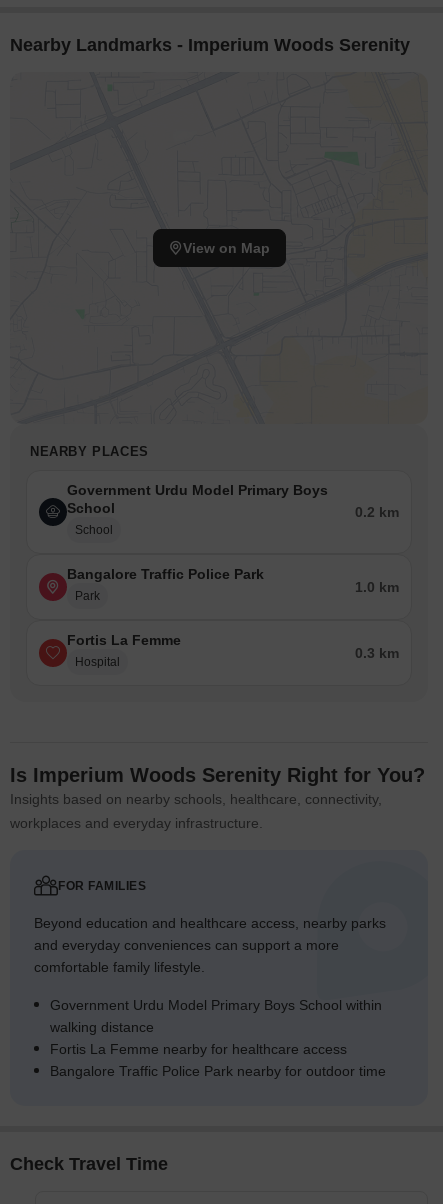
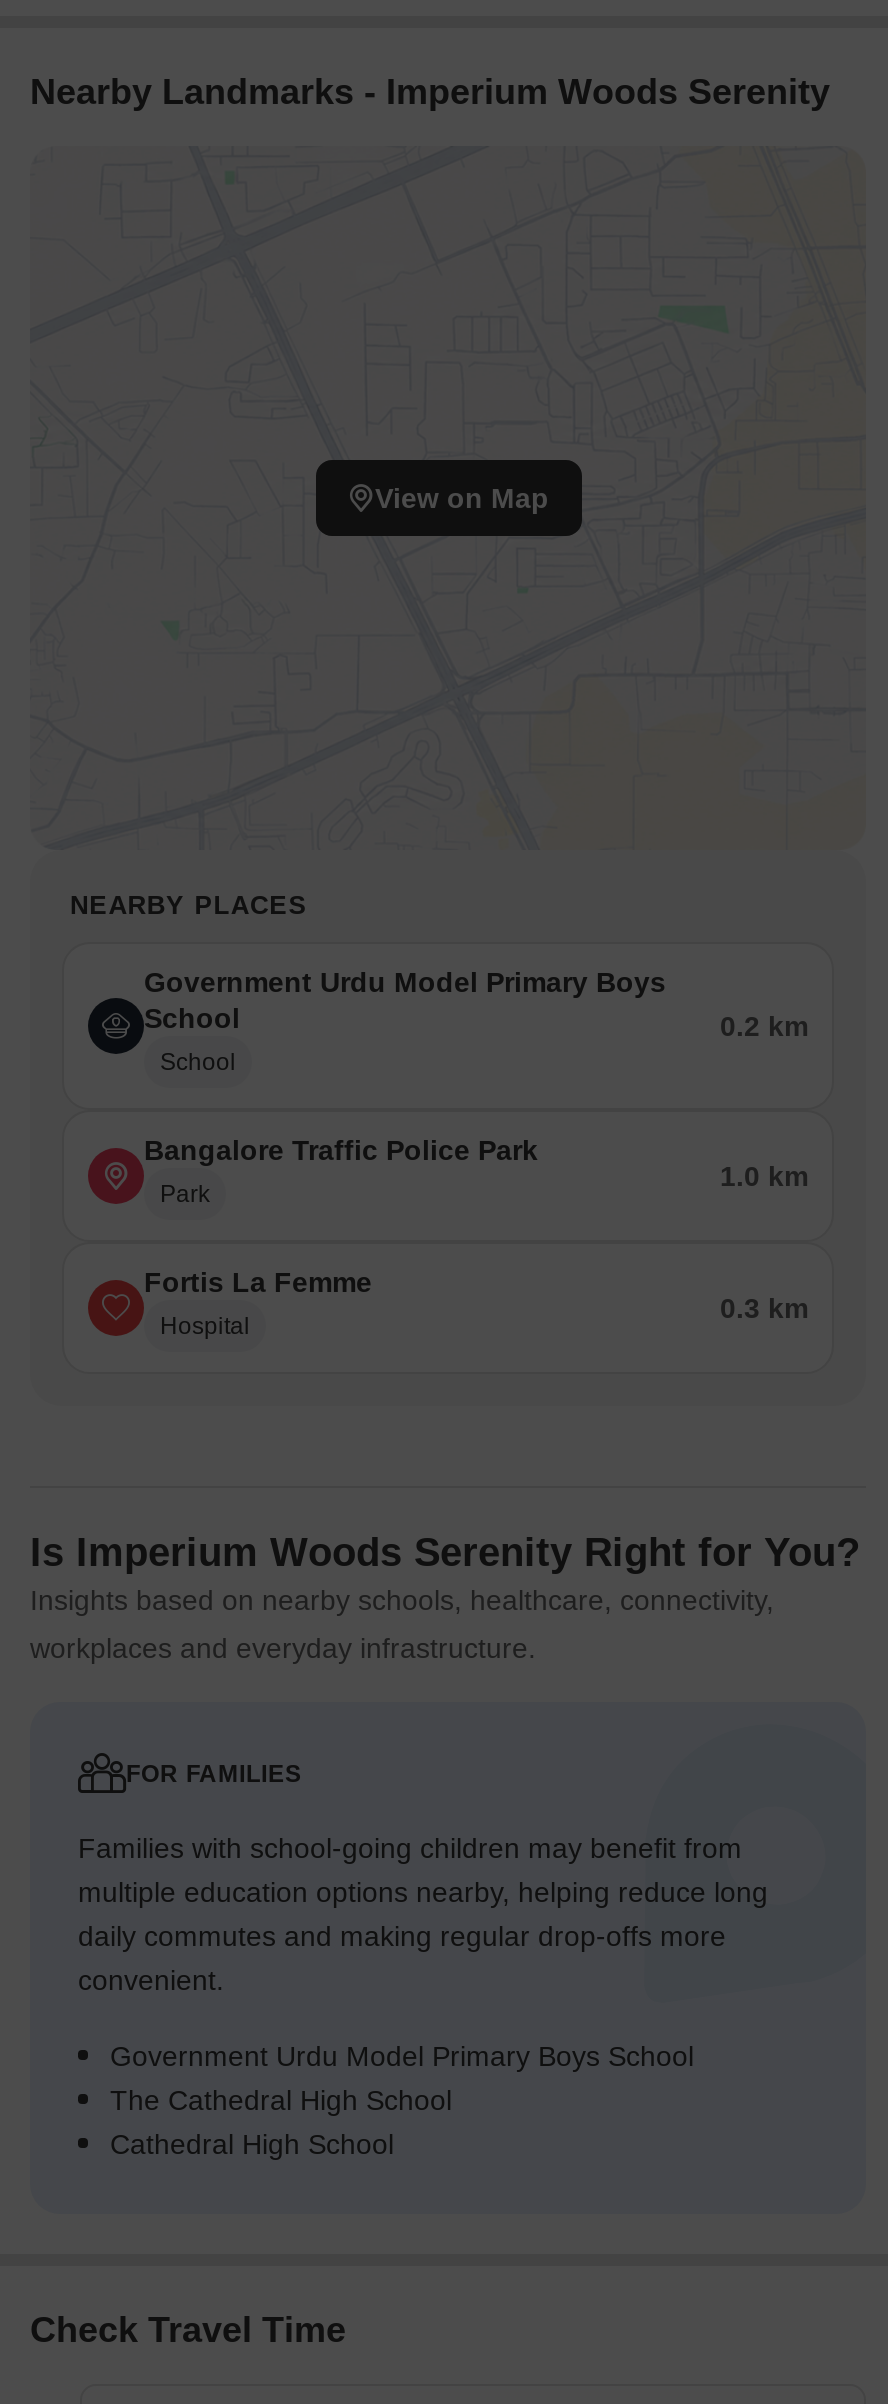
[34,915,386,975] Beyond education and healthcare access, nearby parks | and everyday conveniences can support a more | comfortable family lifestyle. -> [78,1833,768,1997] Families with school-going children may benefit from | multiple education options nearby, helping reduce long | daily commutes and making regular drop-offs more | convenient.
[50,997,386,1079] Government Urdu Model Primary Boys School within | walking distance | Fortis La Femme nearby for healthcare access | Bangalore Traffic Police Park nearby for outdoor time -> [110,2041,694,2161] Government Urdu Model Primary Boys School | The Cathedral High School | Cathedral High School

